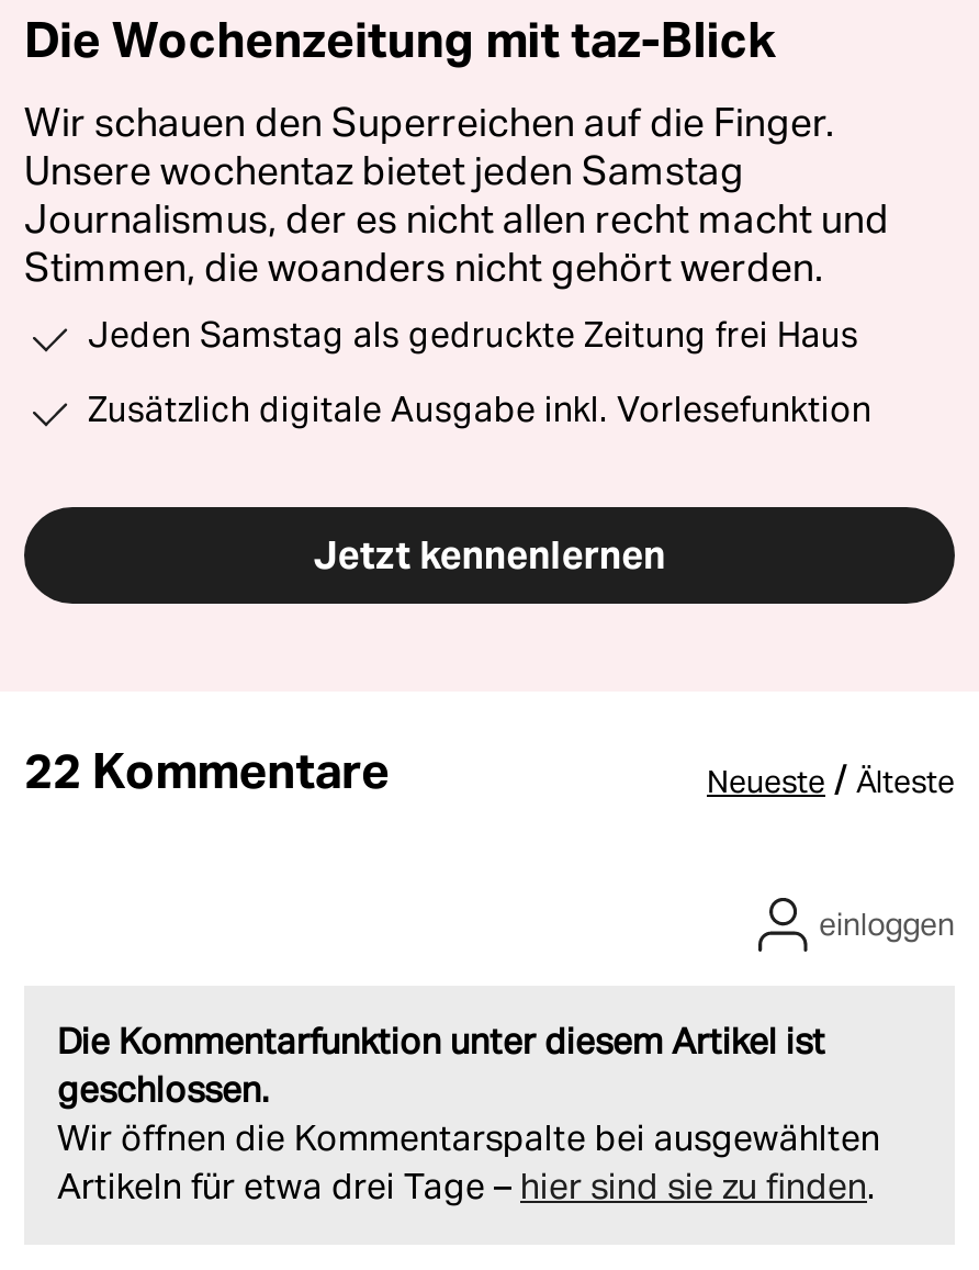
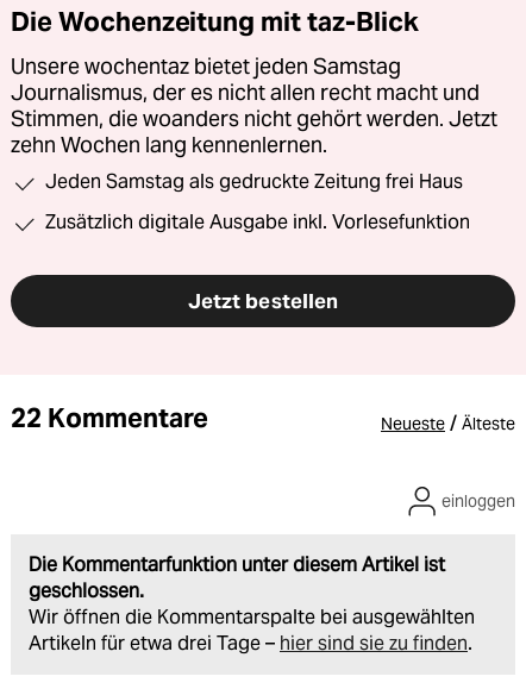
[24,99,834,147] Wir schauen den Superreichen auf die Finger. -> none
moved [24,147,889,244] -> [11,54,480,106]: Unsere wochentaz bietet jeden Samstag | Journalismus, der es nicht allen recht macht und
[24,244,823,292] Stimmen, die woanders nicht gehört werden. -> [11,106,497,158] Stimmen, die woanders nicht gehört werden. Jetzt | zehn Wochen lang kennenlernen.
[313,531,666,580] Jetzt kennenlernen -> [188,288,338,314] Jetzt bestellen

